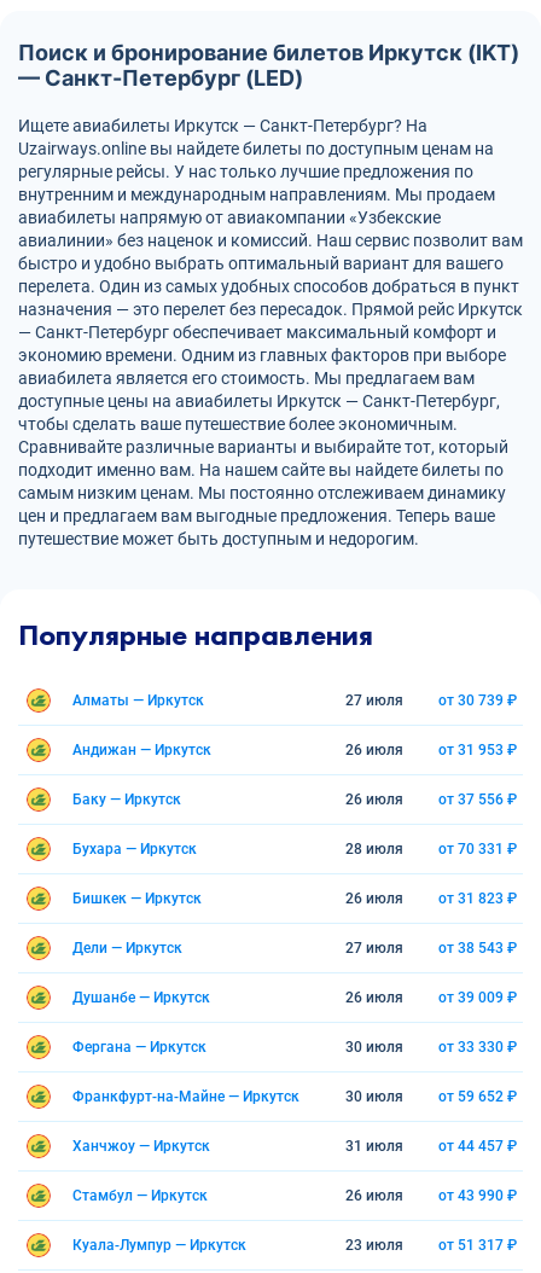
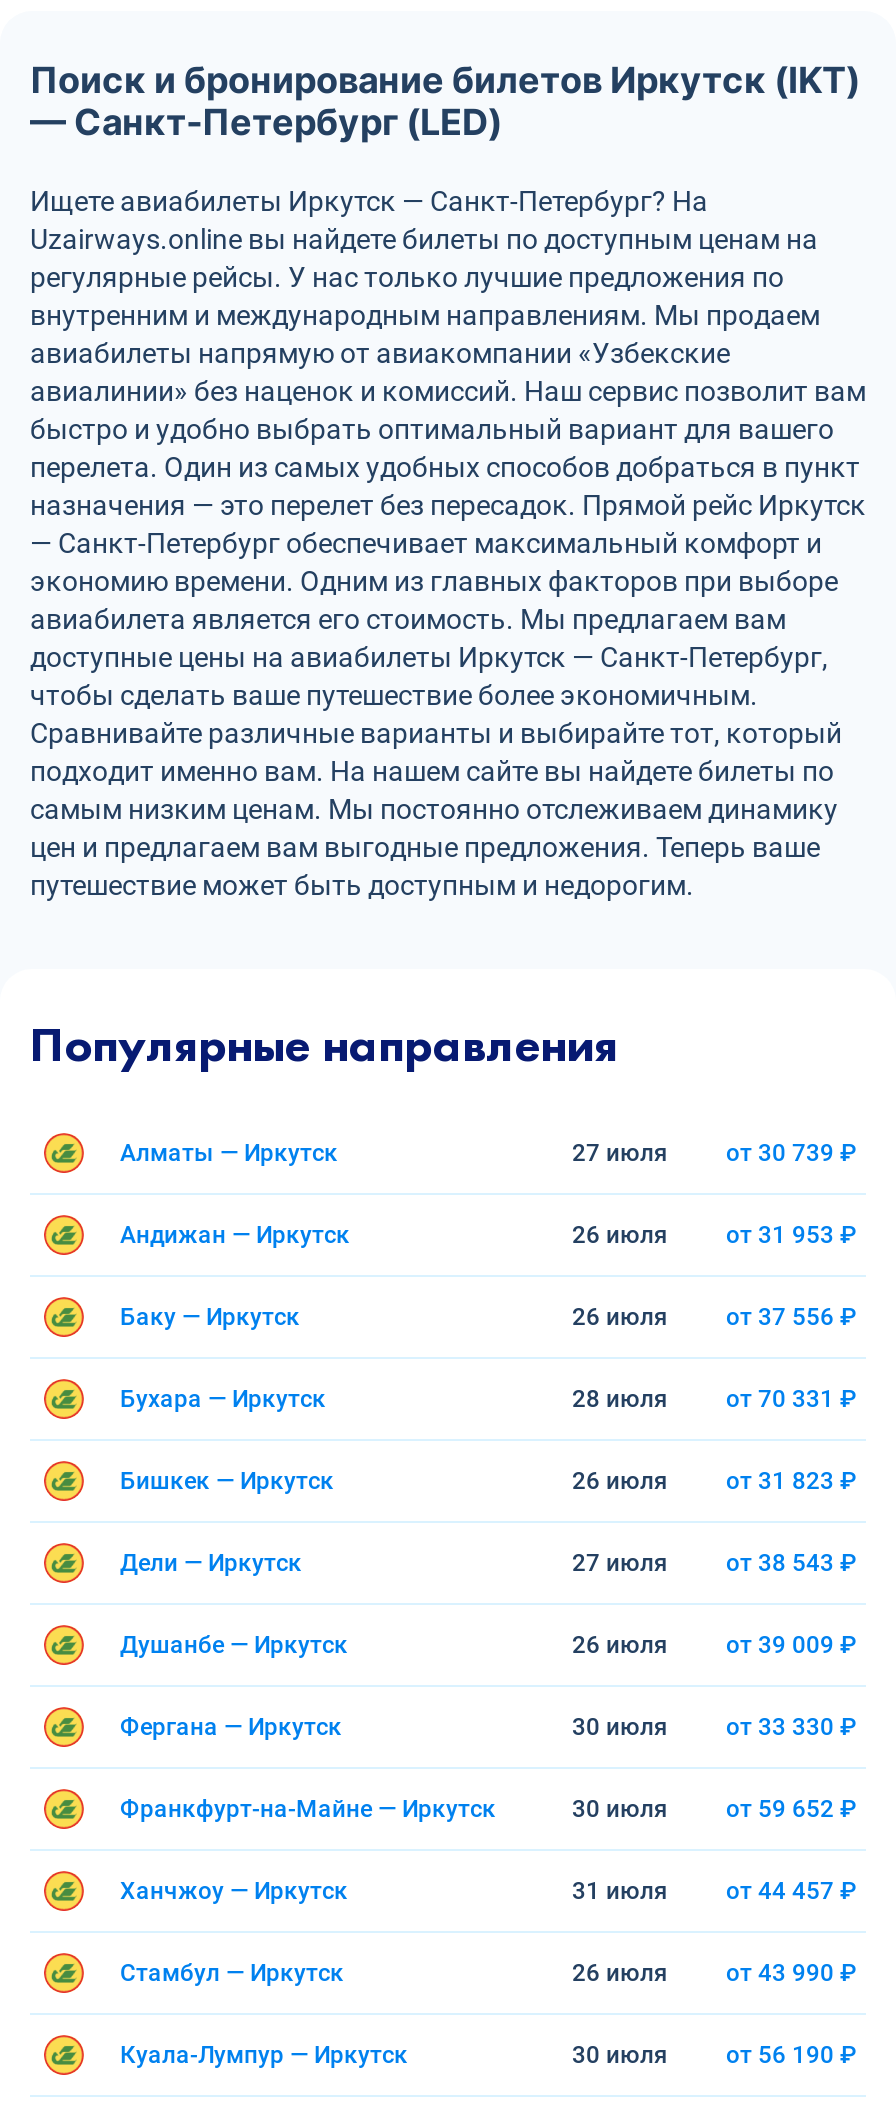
[345,1237,403,1254] 23 июля -> [572,2041,668,2069] 30 июля
[438,1237,517,1254] от 51 317 ₽ -> [726,2041,856,2069] от 56 190 ₽

